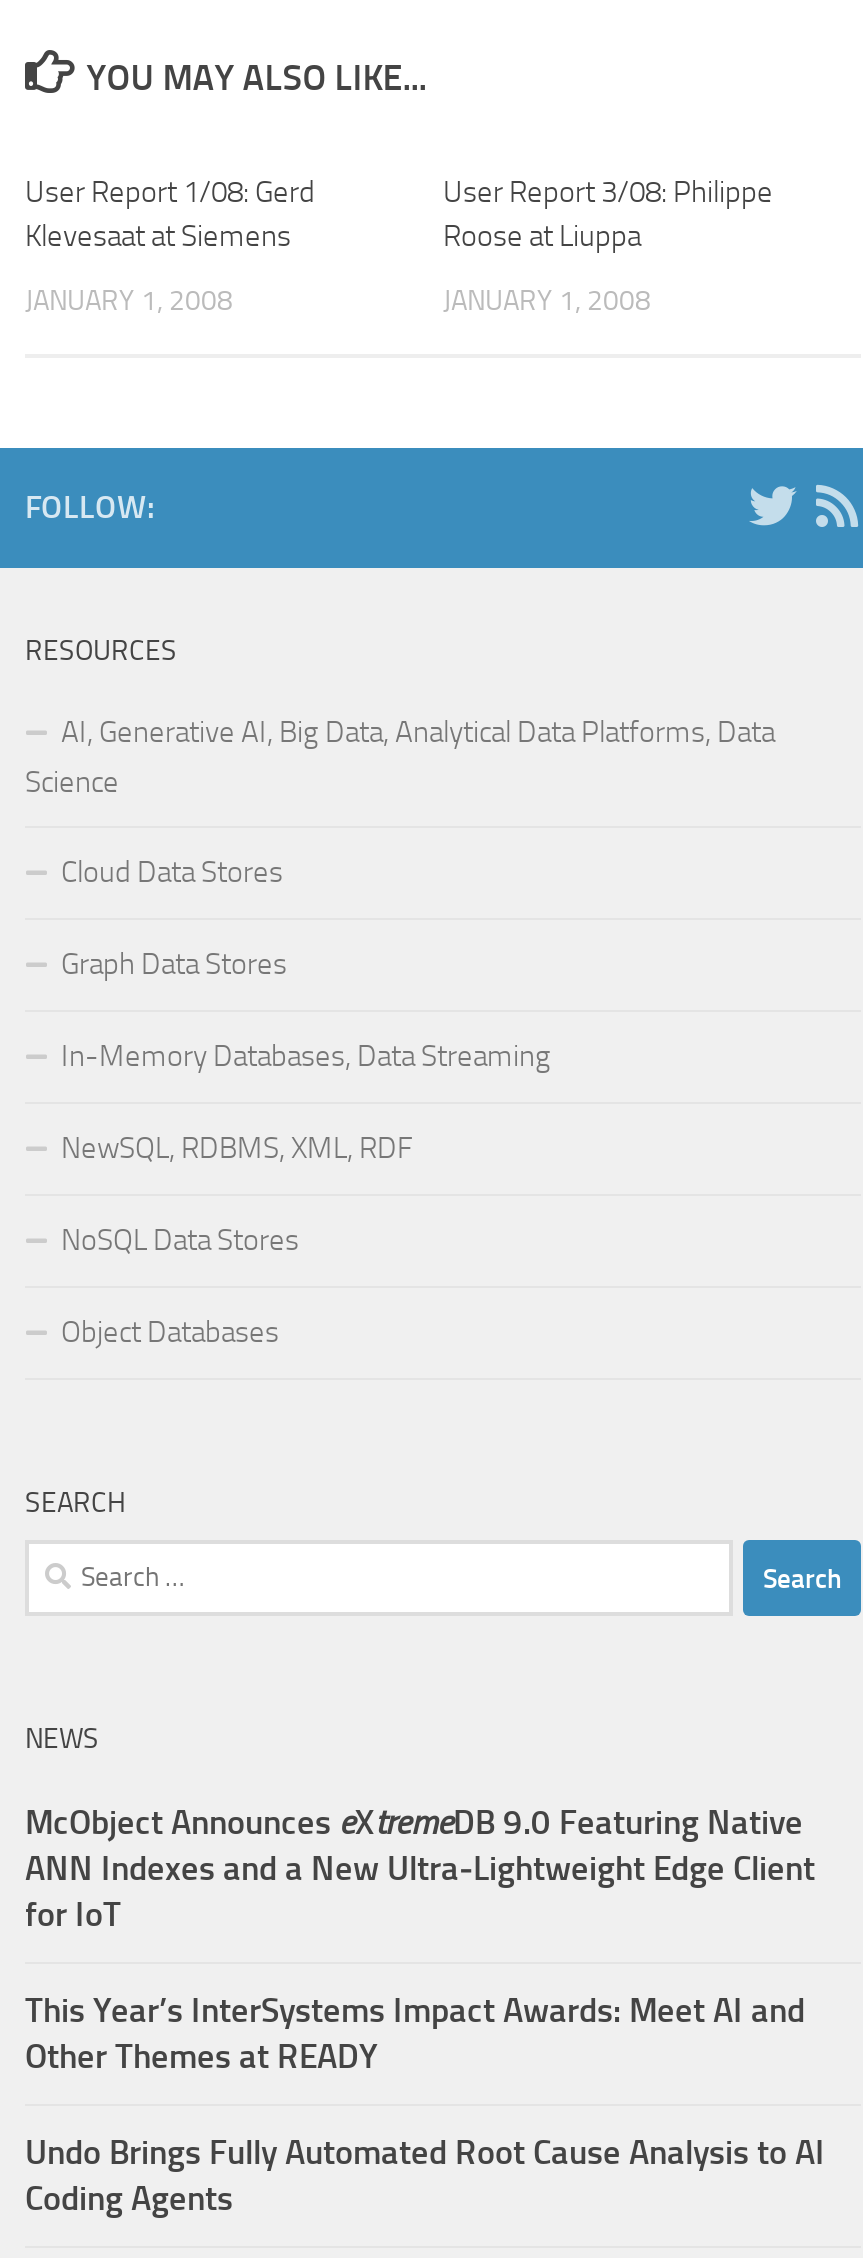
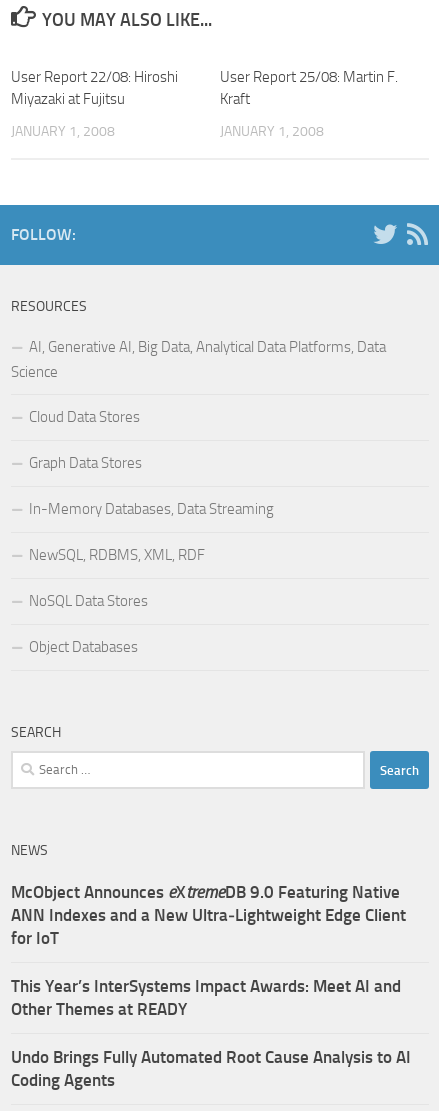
[25,174,315,210] User Report 1/08: Gerd -> [11,68,178,86] User Report 22/08: Hiroshi
[443,174,773,254] User Report 3/08: Philippe | Roose at Liuppa -> [220,68,398,108] User Report 25/08: Martin F. | Kraft
[25,218,291,254] Klevesaat at Siemens -> [11,90,125,108] Miyazaki at Fujitsu

